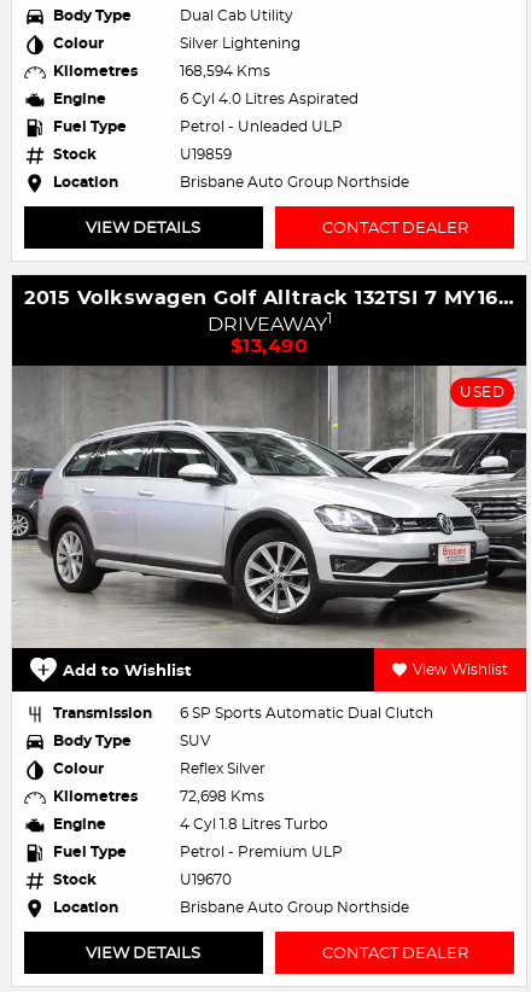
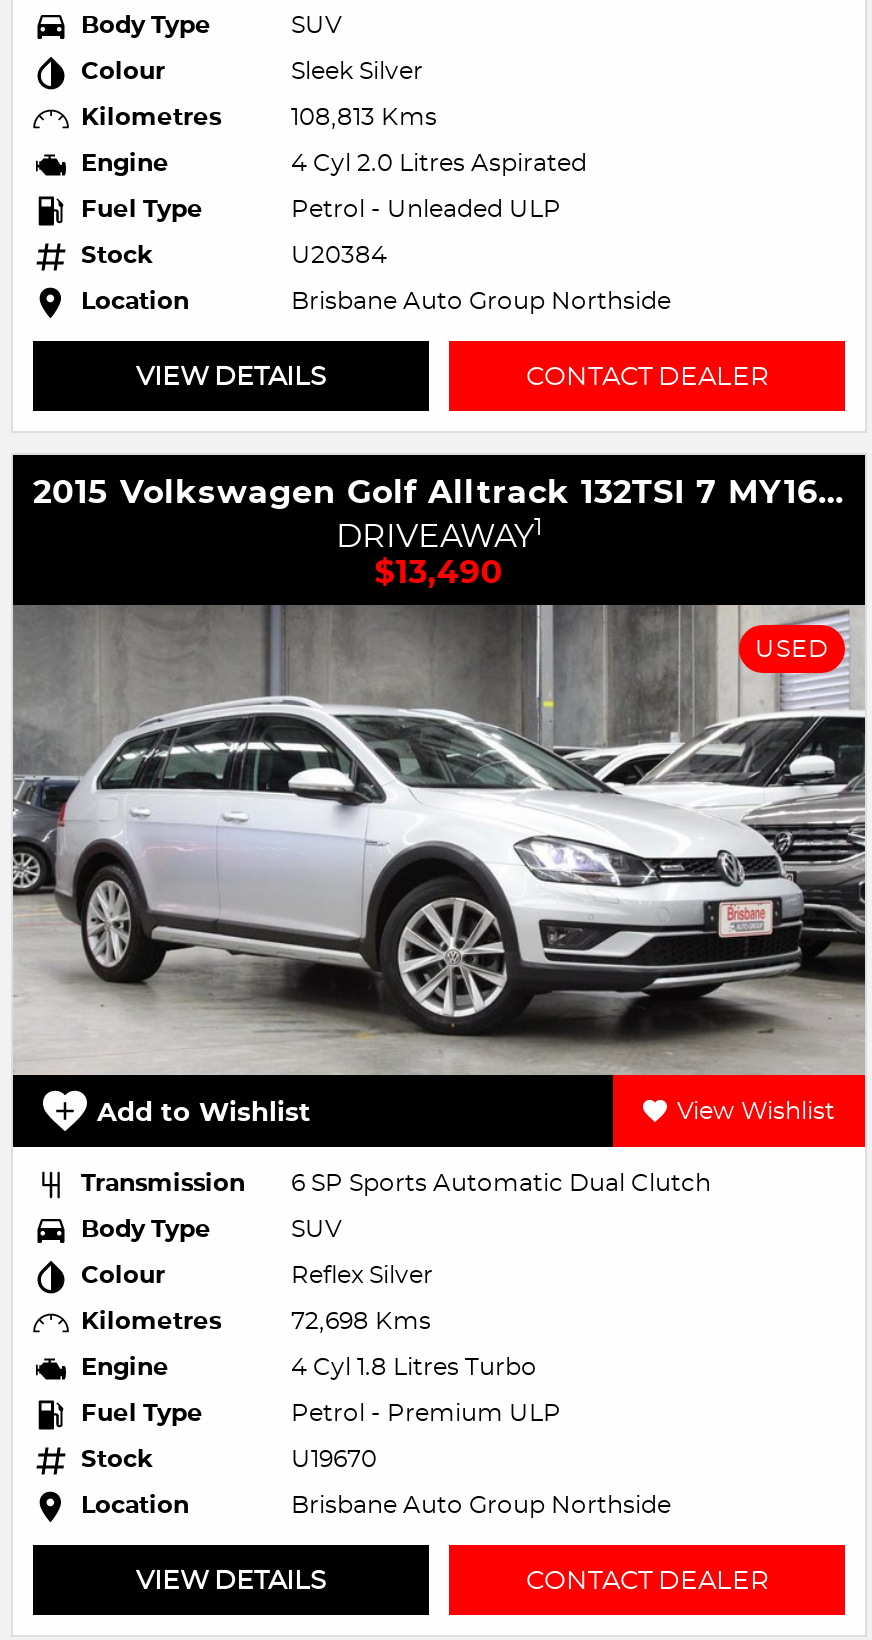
[180,6,293,24] Dual Cab Utility -> [291,9,341,39] SUV
[180,33,300,51] Silver Lightening -> [291,55,423,85] Sleek Silver
[180,61,270,79] 168,594 Kms -> [291,101,437,131] 108,813 Kms
[180,89,358,107] 6 Cyl 4.0 Litres Aspirated -> [291,147,587,177] 4 Cyl 2.0 Litres Aspirated
[180,144,232,162] U19859 -> [291,239,387,269] U20384

